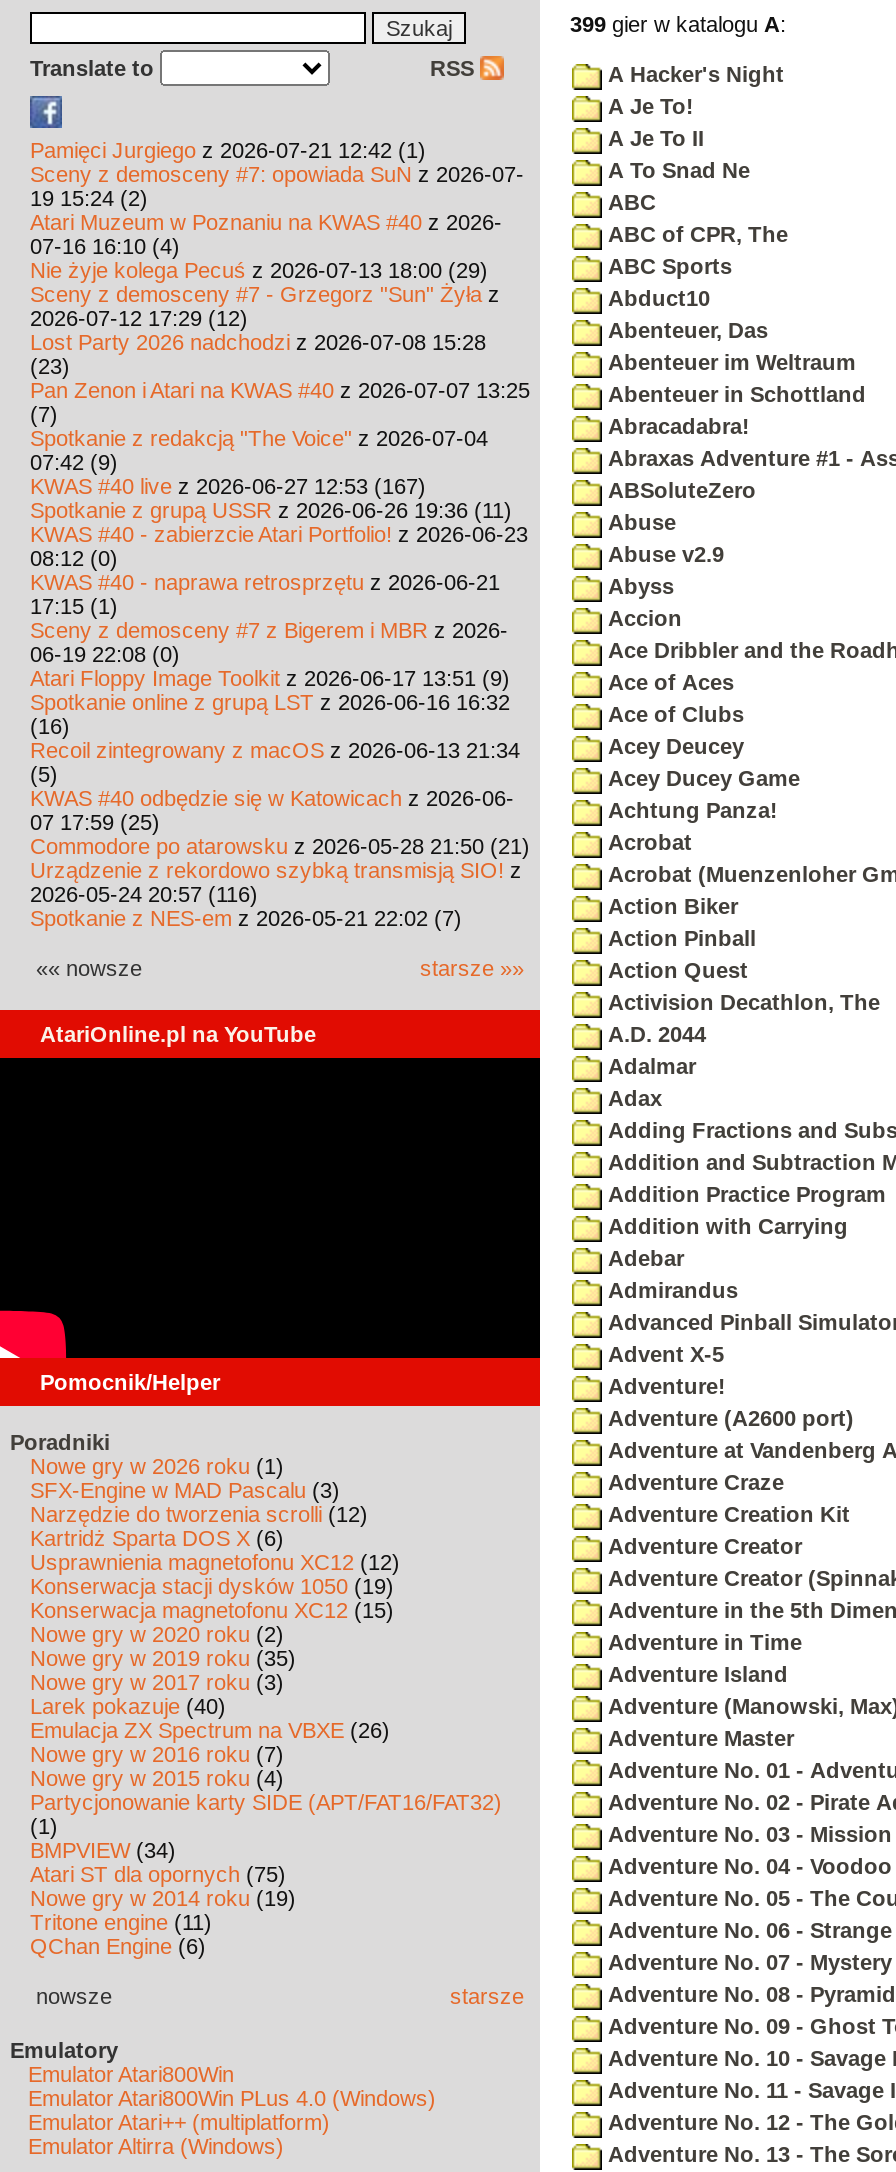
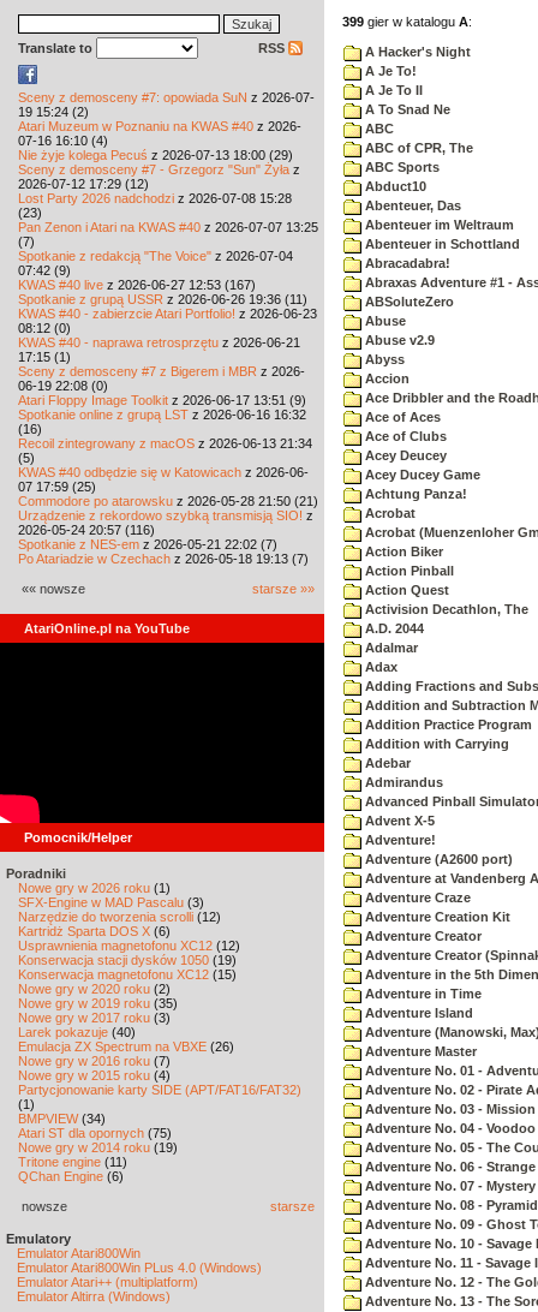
[30,138,426,162] Pamięci Jurgiego z 2026-07-21 12:42 (1) -> none
none -> [18,551,309,566] Po Atariadzie w Czechach z 2026-05-18 19:13 (7)

